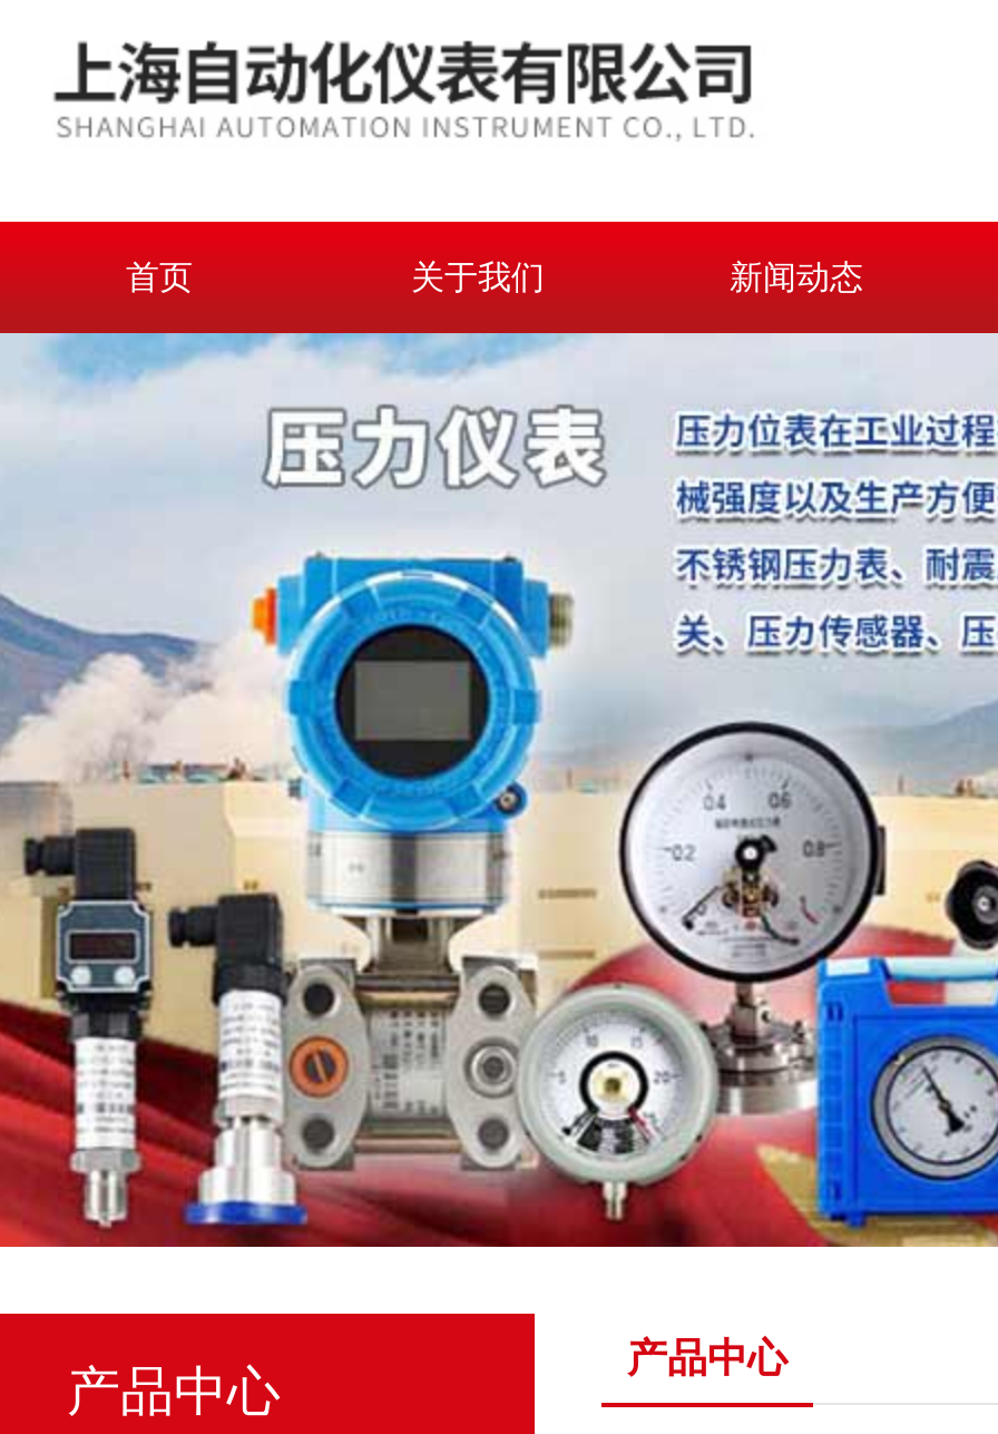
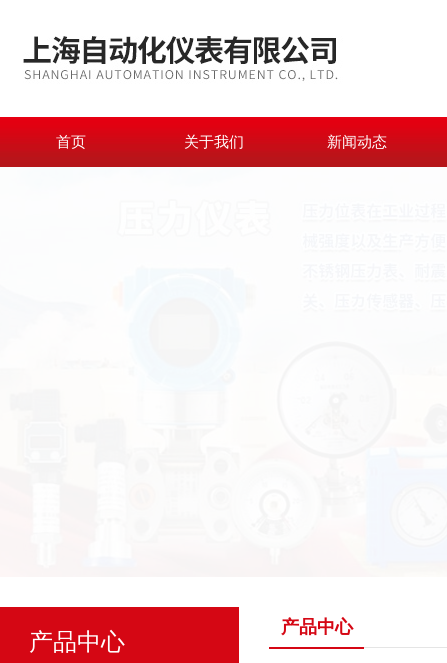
[7,331,991,1249] [image] -> none

